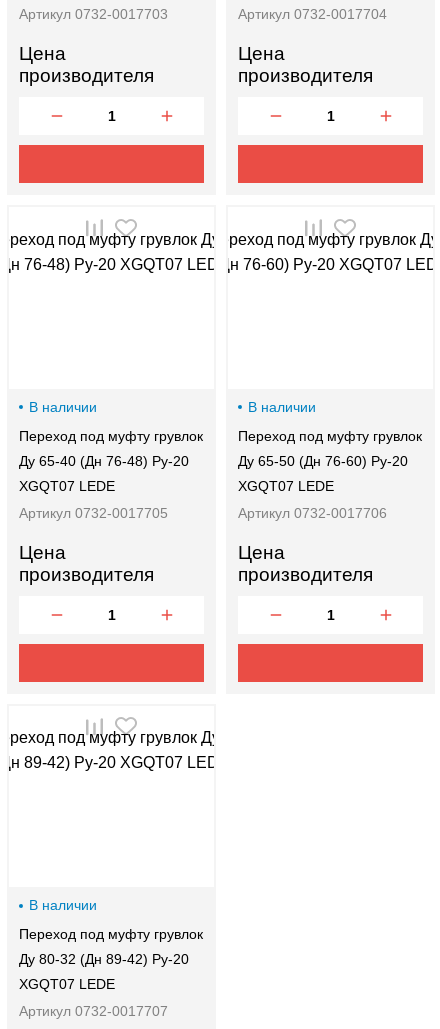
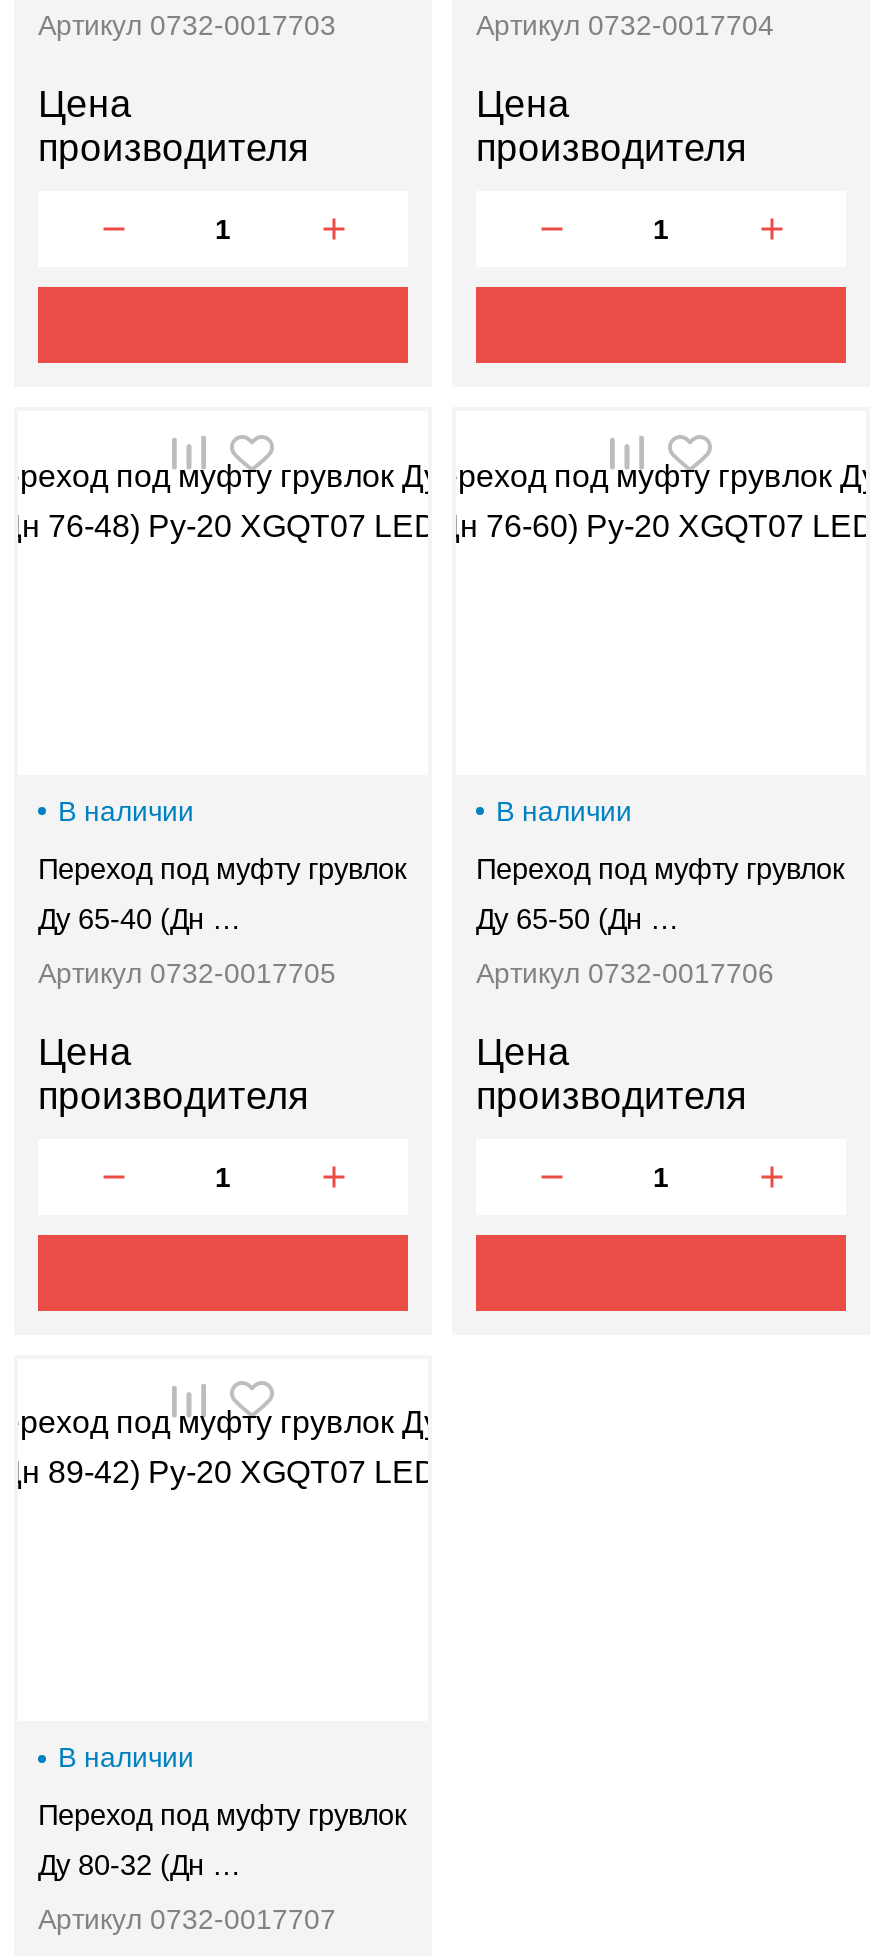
[19,453,189,494] Ду 65-40 (Дн 76-48) Ру-20 | XGQT07 LEDE -> [38,903,240,935] Ду 65-40 (Дн …
[238,453,408,494] Ду 65-50 (Дн 76-60) Ру-20 | XGQT07 LEDE -> [476,903,678,935] Ду 65-50 (Дн …
[19,951,189,992] Ду 80-32 (Дн 89-42) Ру-20 | XGQT07 LEDE -> [38,1850,240,1882] Ду 80-32 (Дн …

